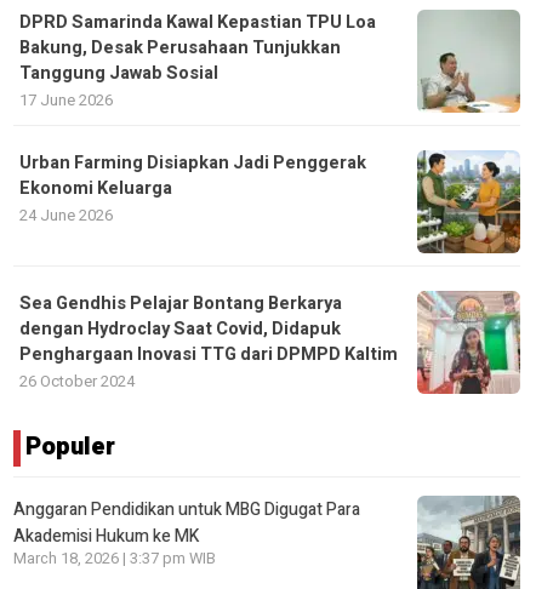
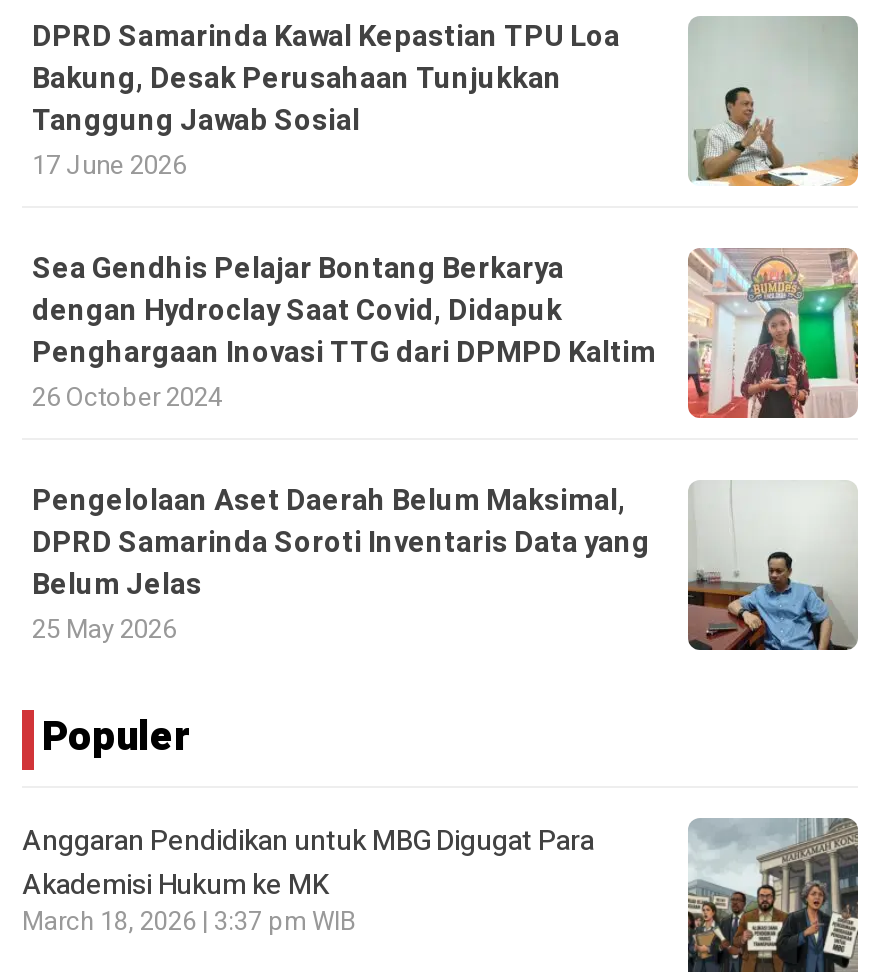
[19,151,366,227] Urban Farming Disiapkan Jadi Penggerak | Ekonomi Keluarga | 24 June 2026 -> none
[417,151,520,255] [image] -> none
moved [19,290,523,395] -> [32,246,862,420]: [image] | Sea Gendhis Pelajar Bontang Berkarya | dengan Hydroclay Saat Covid, Didapuk | Penghargaan Inovasi TTG dari DPMPD Kaltim | 26 October 2024
none -> [32,481,856,652] [image] | Pengelolaan Aset Daerah Belum Maksimal, | DPRD Samarinda Soroti Inventaris Data yang | Belum Jelas | 25 May 2026

